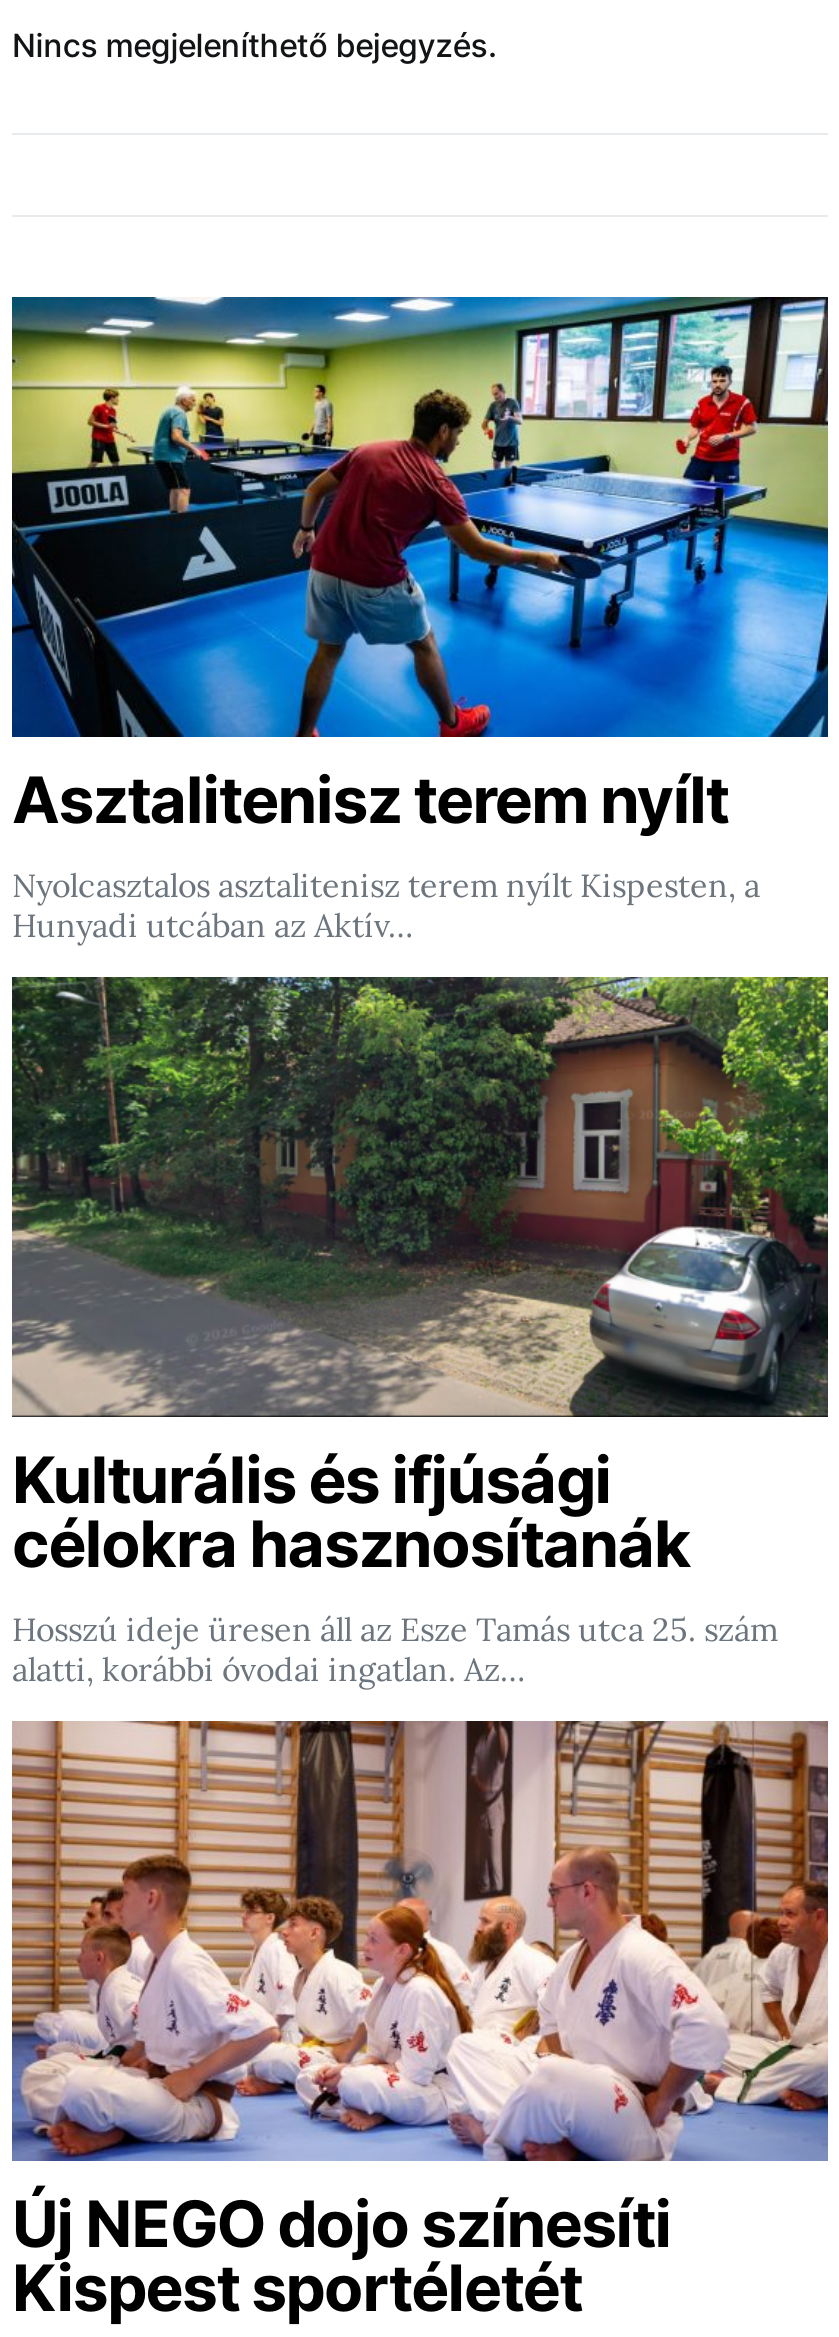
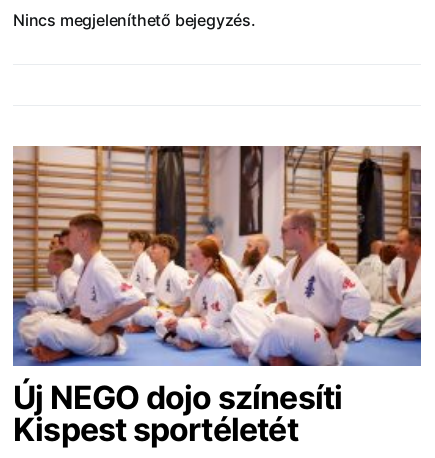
[10,294,830,946] [image] | Asztalitenisz terem nyílt | Nyolcasztalos asztalitenisz terem nyílt Kispesten, a | Hunyadi utcában az Aktív… -> none
[10,974,830,1690] [image] | Kulturális és ifjúsági | célokra hasznosítanák | Hosszú ideje üresen áll az Esze Tamás utca 25. szám | alatti, korábbi óvodai ingatlan. Az… -> none

